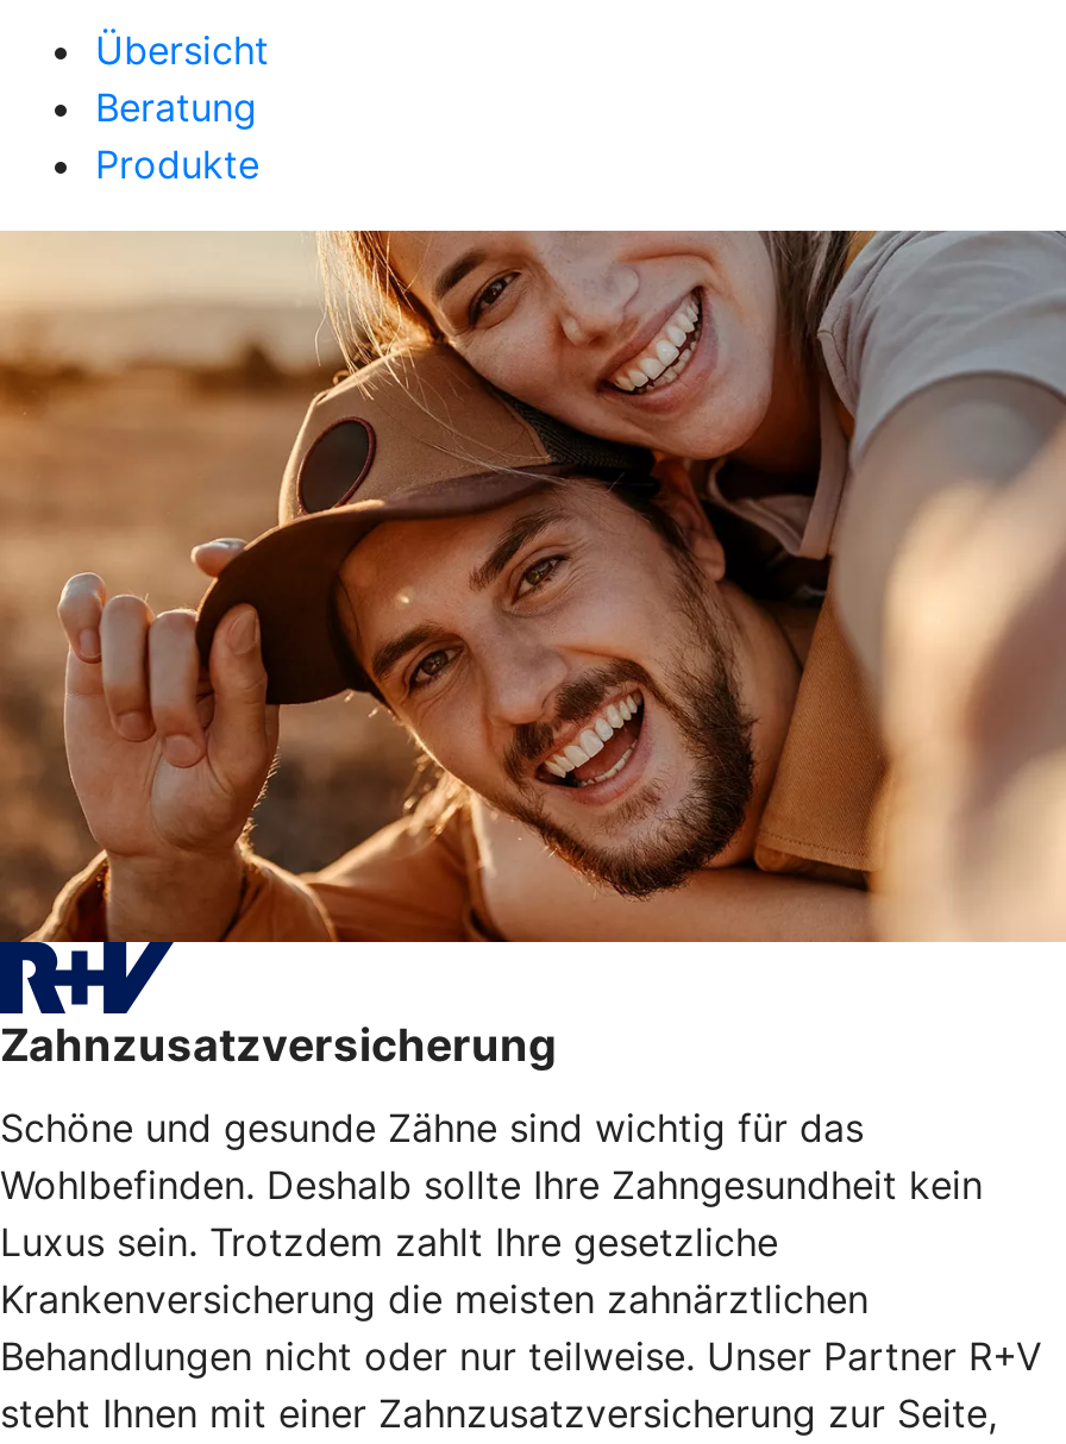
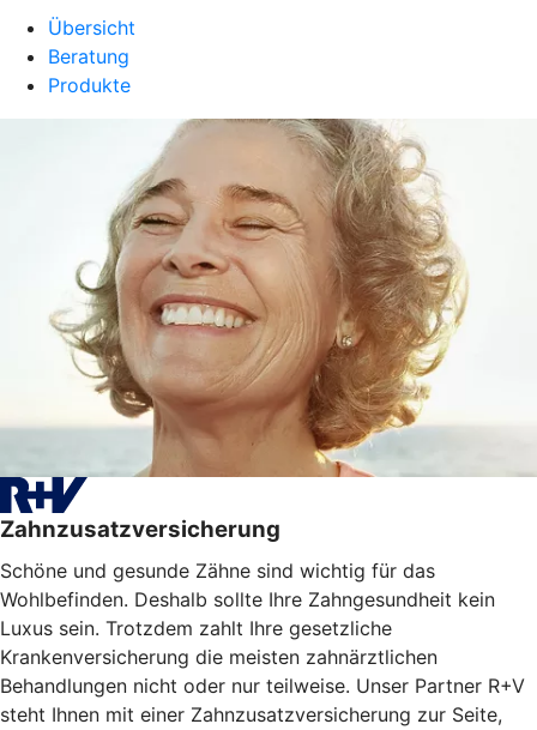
[7,228,1059,944] [image] -> [4,119,533,478] [image]

